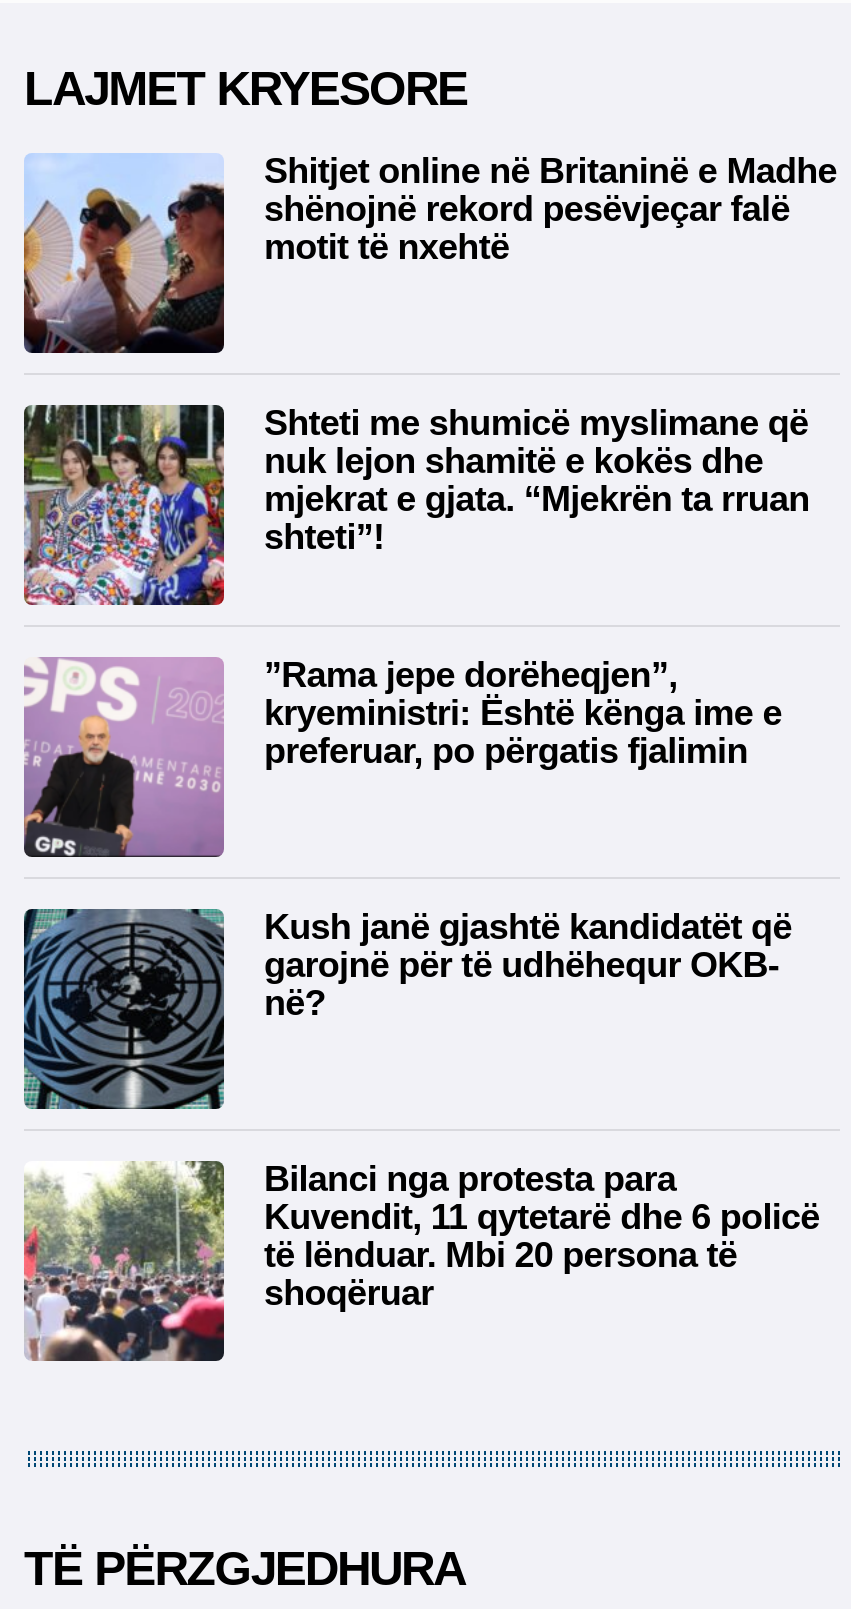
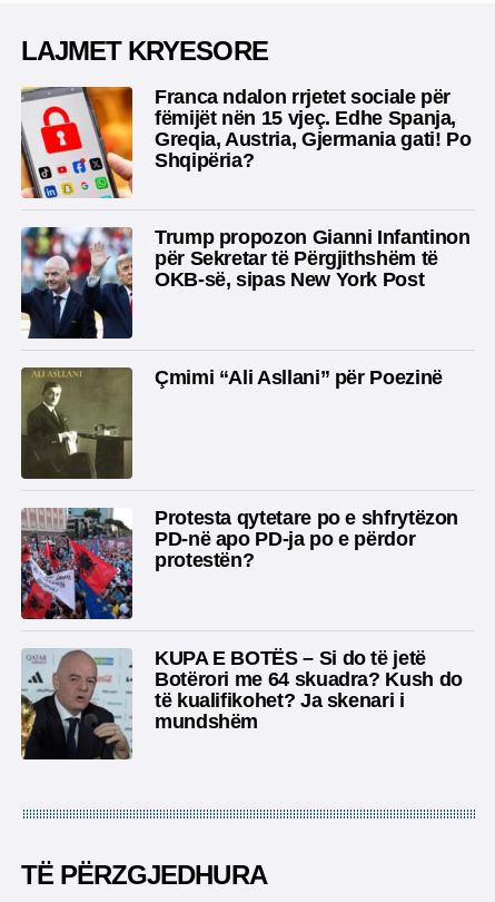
[22,151,837,355] [image] | Shitjet online në Britaninë e Madhe | shënojnë rekord pesëvjeçar falë | motit të nxehtë -> [20,86,471,199] [image] | Franca ndalon rrjetet sociale për | fëmijët nën 15 vjeç. Edhe Spanja, | Greqia, Austria, Gjermania gati! Po | Shqipëria?
[22,403,810,607] [image] | Shteti me shumicë myslimane që | nuk lejon shamitë e kokës dhe | mjekrat e gjata. “Mjekrën ta rruan | shteti”! -> [20,226,470,340] [image] | Trump propozon Gianni Infantinon | për Sekretar të Përgjithshëm të | OKB-së, sipas New York Post
[22,655,782,857] [image] | ”Rama jepe dorëheqjen”, | kryeministri: Është kënga ime e | preferuar, po përgatis fjalimin -> [20,366,442,479] [image] | Çmimi “Ali Asllani” për Poezinë
[22,907,792,1111] [image] | Kush janë gjashtë kandidatët që | garojnë për të udhëhequr OKB- | në? -> [20,507,458,620] [image] | Protesta qytetare po e shfrytëzon | PD-në apo PD-ja po e përdor | protestën?
[22,1159,820,1363] [image] | Bilanci nga protesta para | Kuvendit, 11 qytetarë dhe 6 policë | të lënduar. Mbi 20 persona të | shoqëruar -> [20,647,463,761] [image] | KUPA E BOTËS – Si do të jetë | Botërori me 64 skuadra? Kush do | të kualifikohet? Ja skenari i | mundshëm

